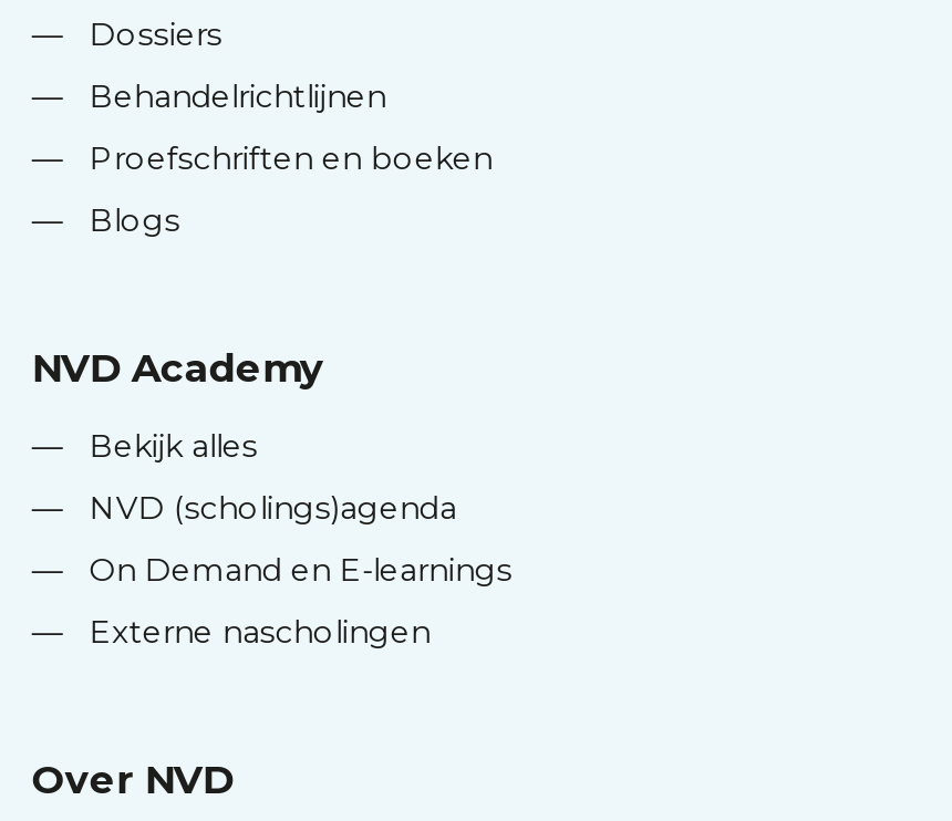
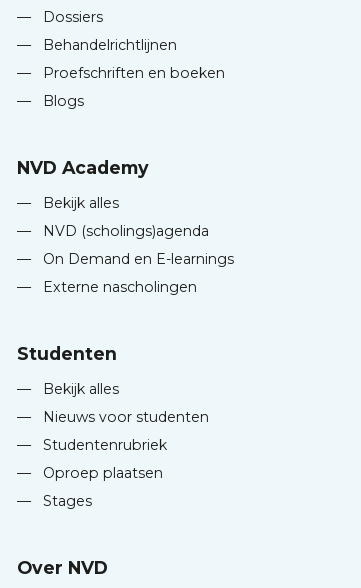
none -> [17,343,209,510] Studenten | — Bekijk alles | — Nieuws voor studenten | — Studentenrubriek | — Oproep plaatsen | — Stages

